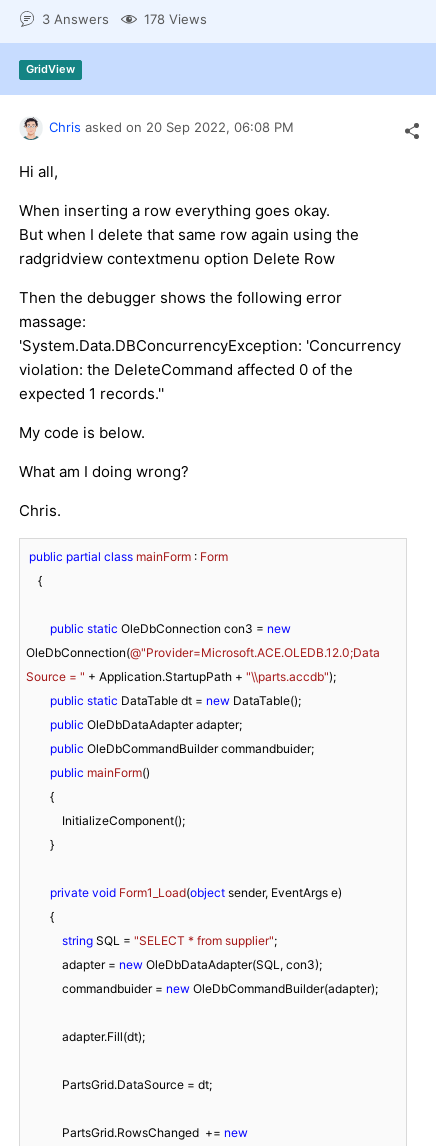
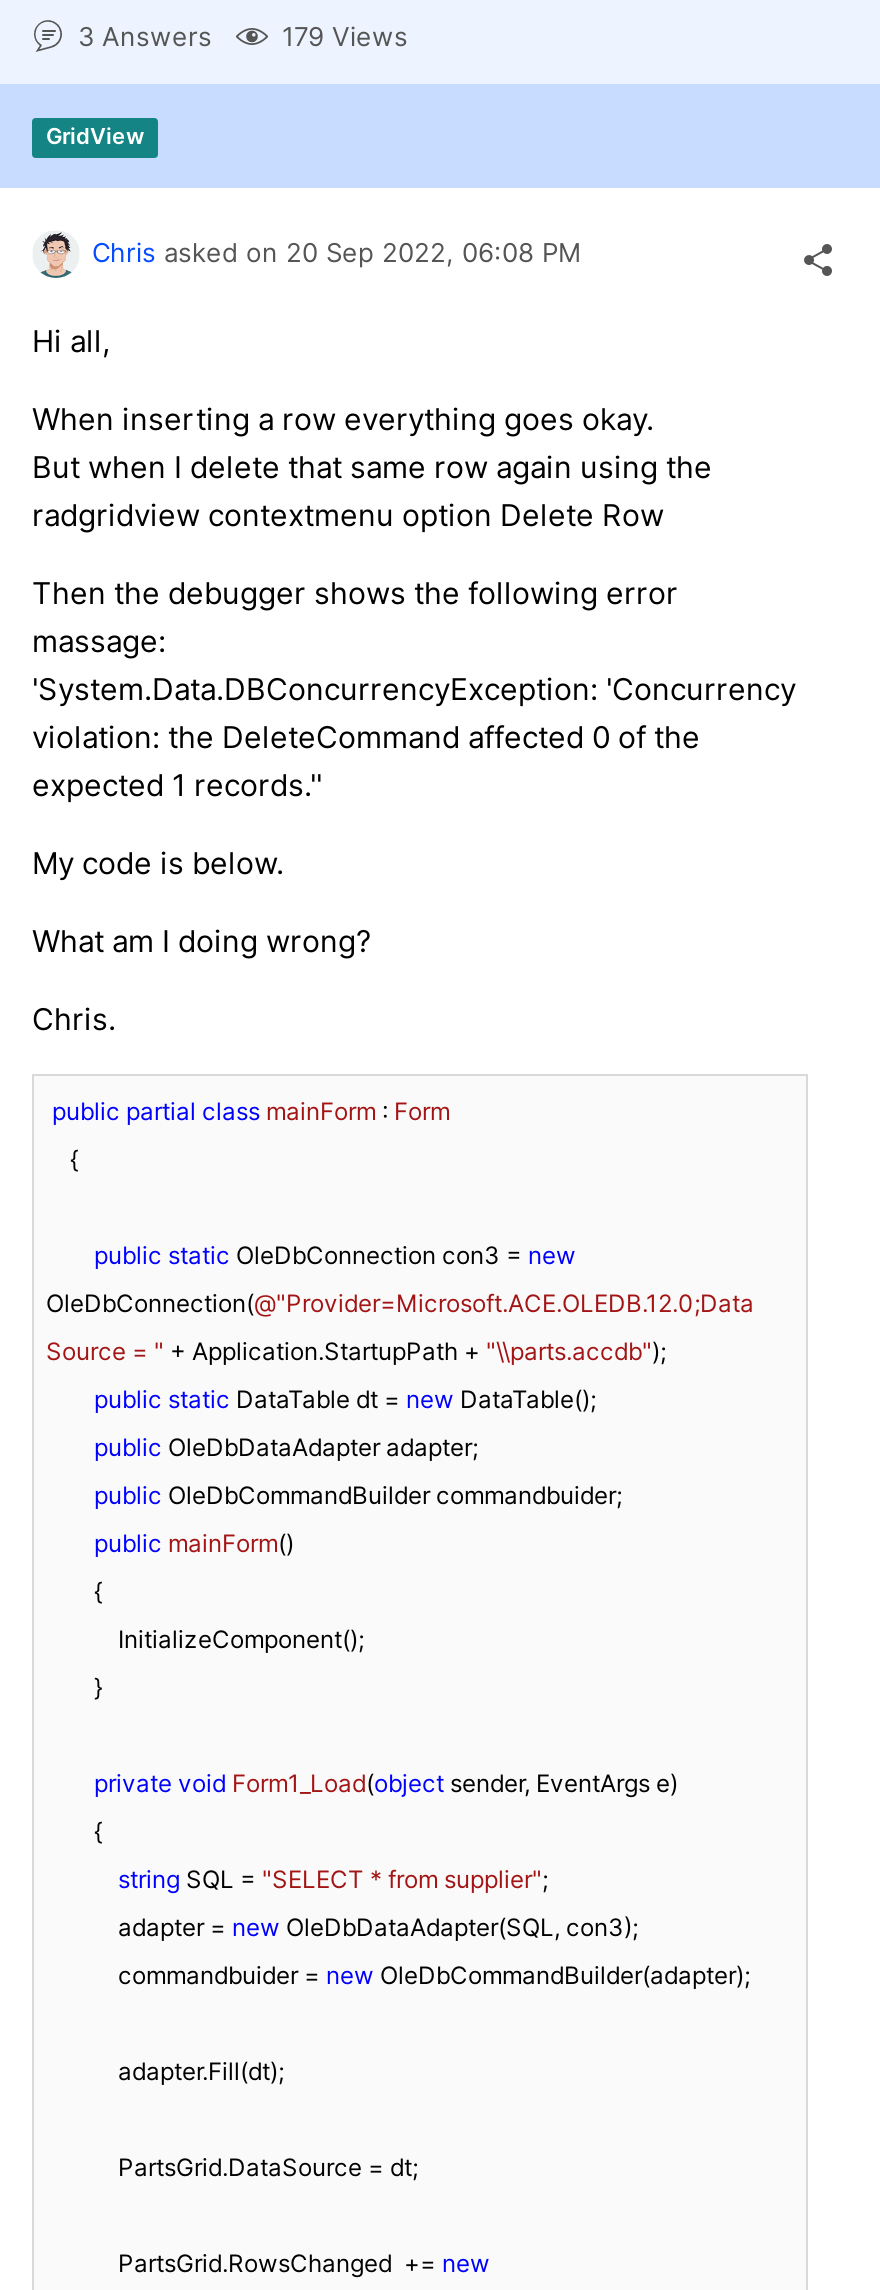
[144,11,207,27] 178 Views -> [282,21,408,53] 179 Views

